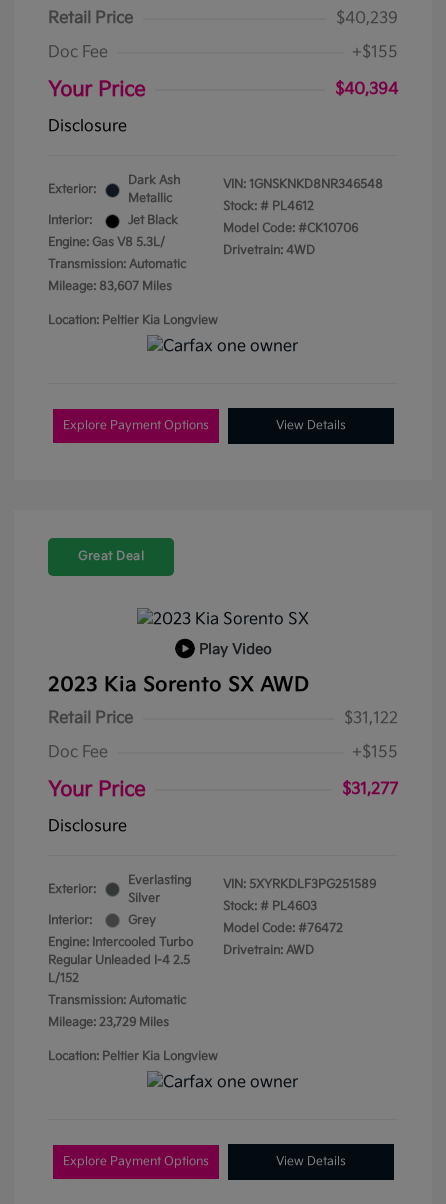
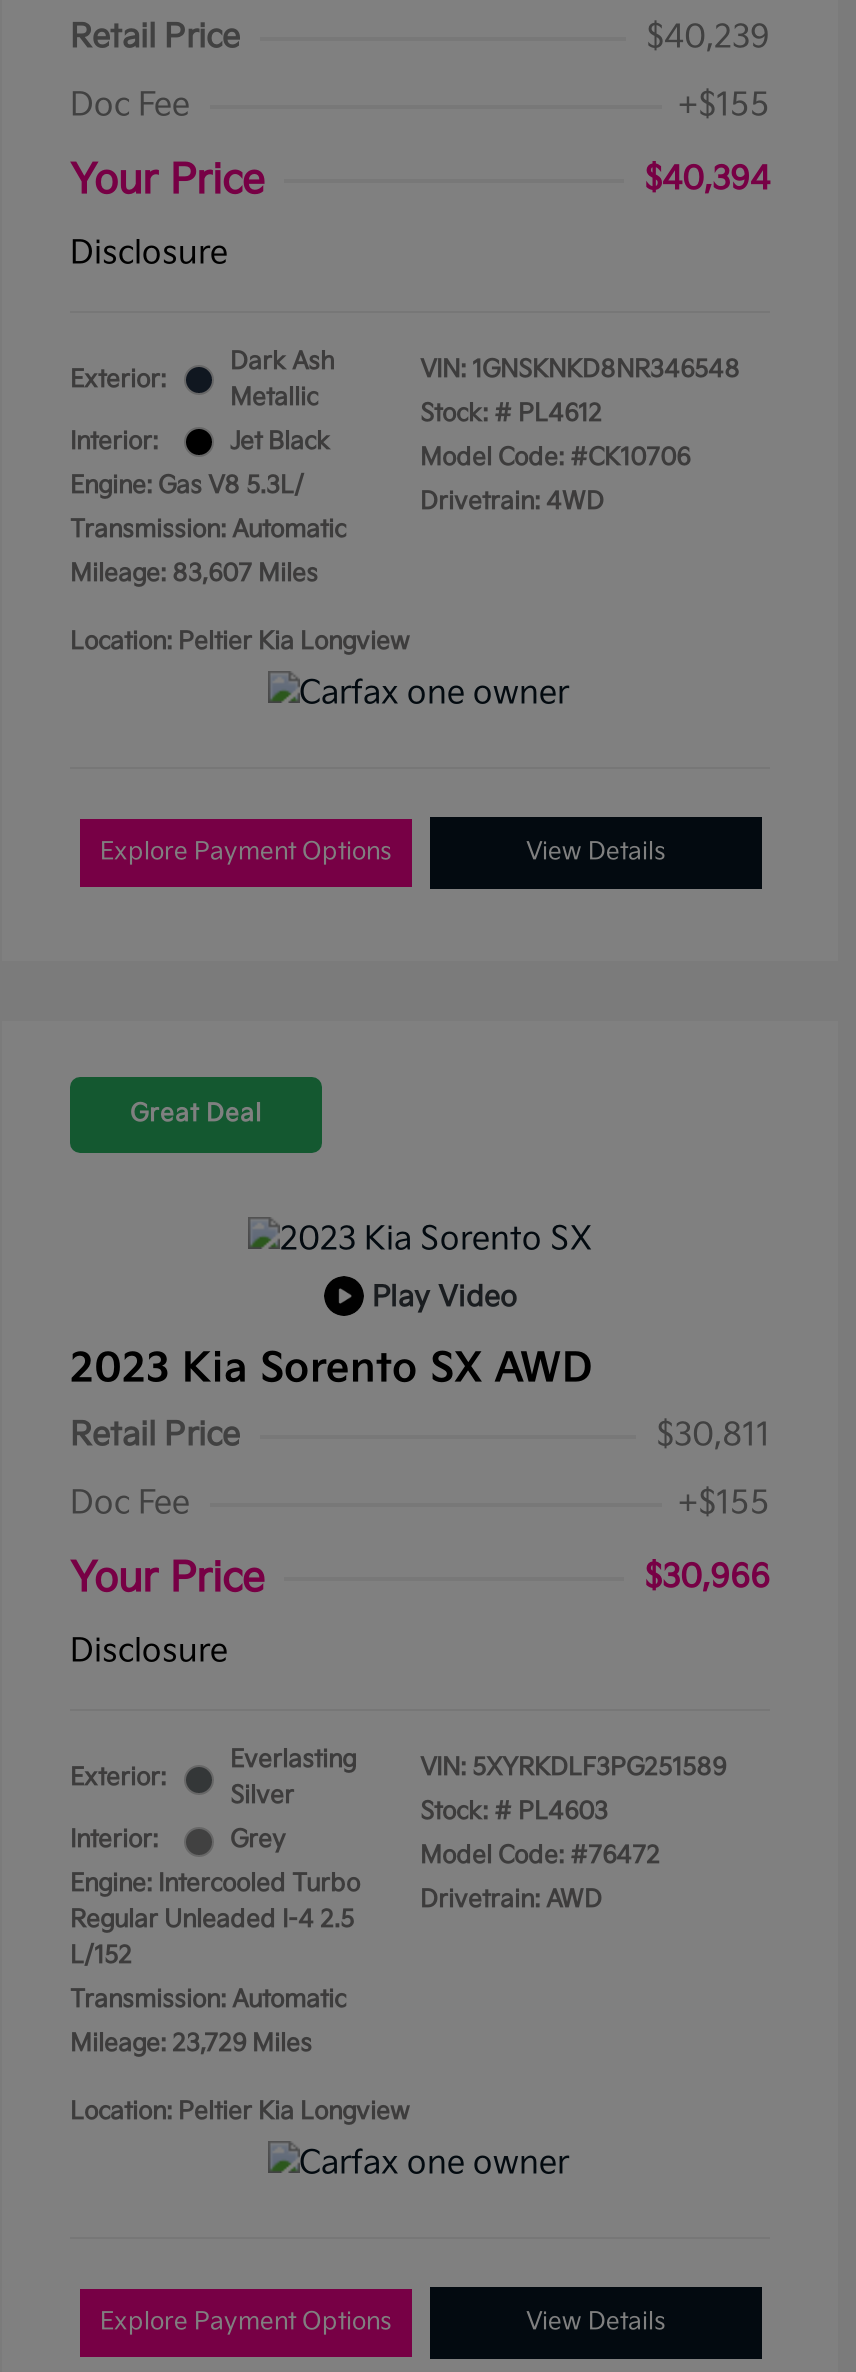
[344,709,398,728] $31,122 -> [656,1417,770,1455] $30,811
[342,780,398,799] $31,277 -> [644,1559,770,1597] $30,966

